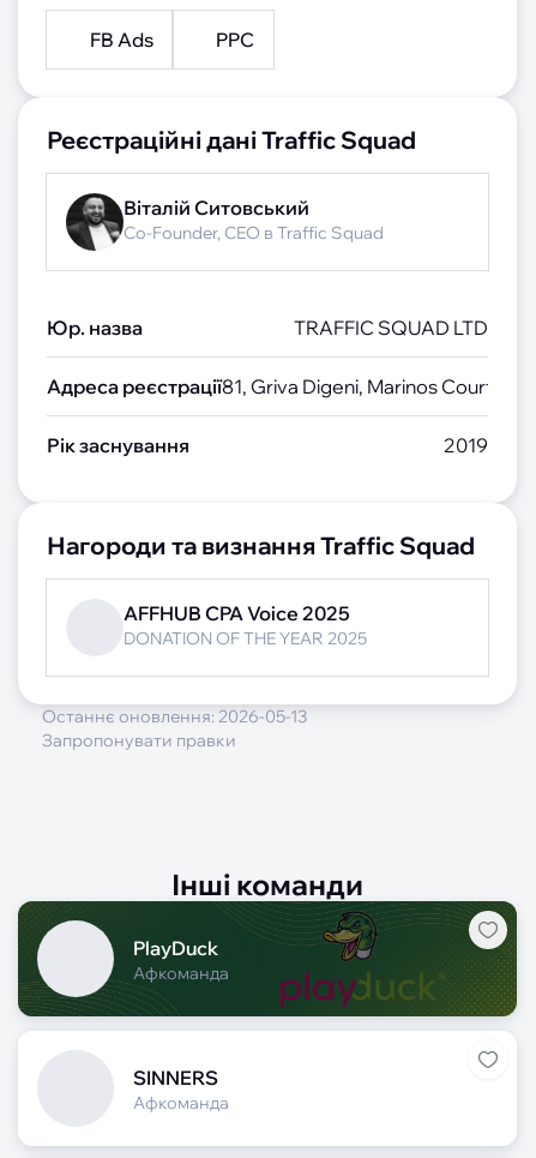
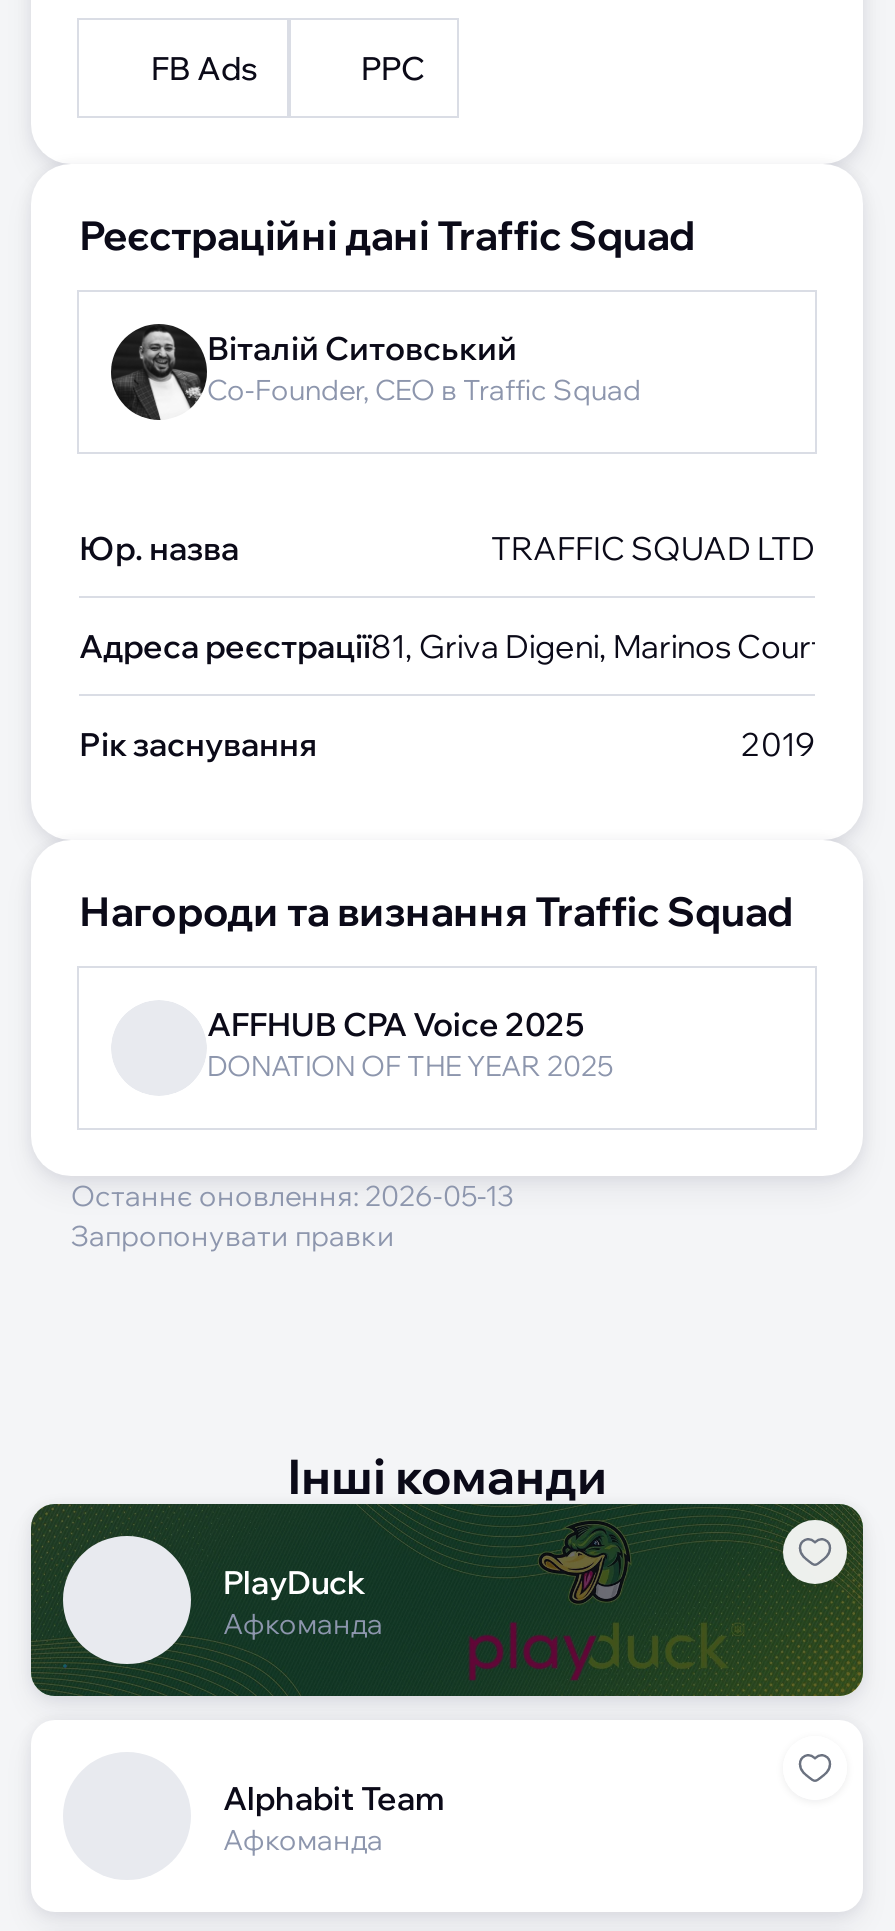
[133,1065,218,1089] SINNERS -> [223,1777,445,1817] Alphabit Team

